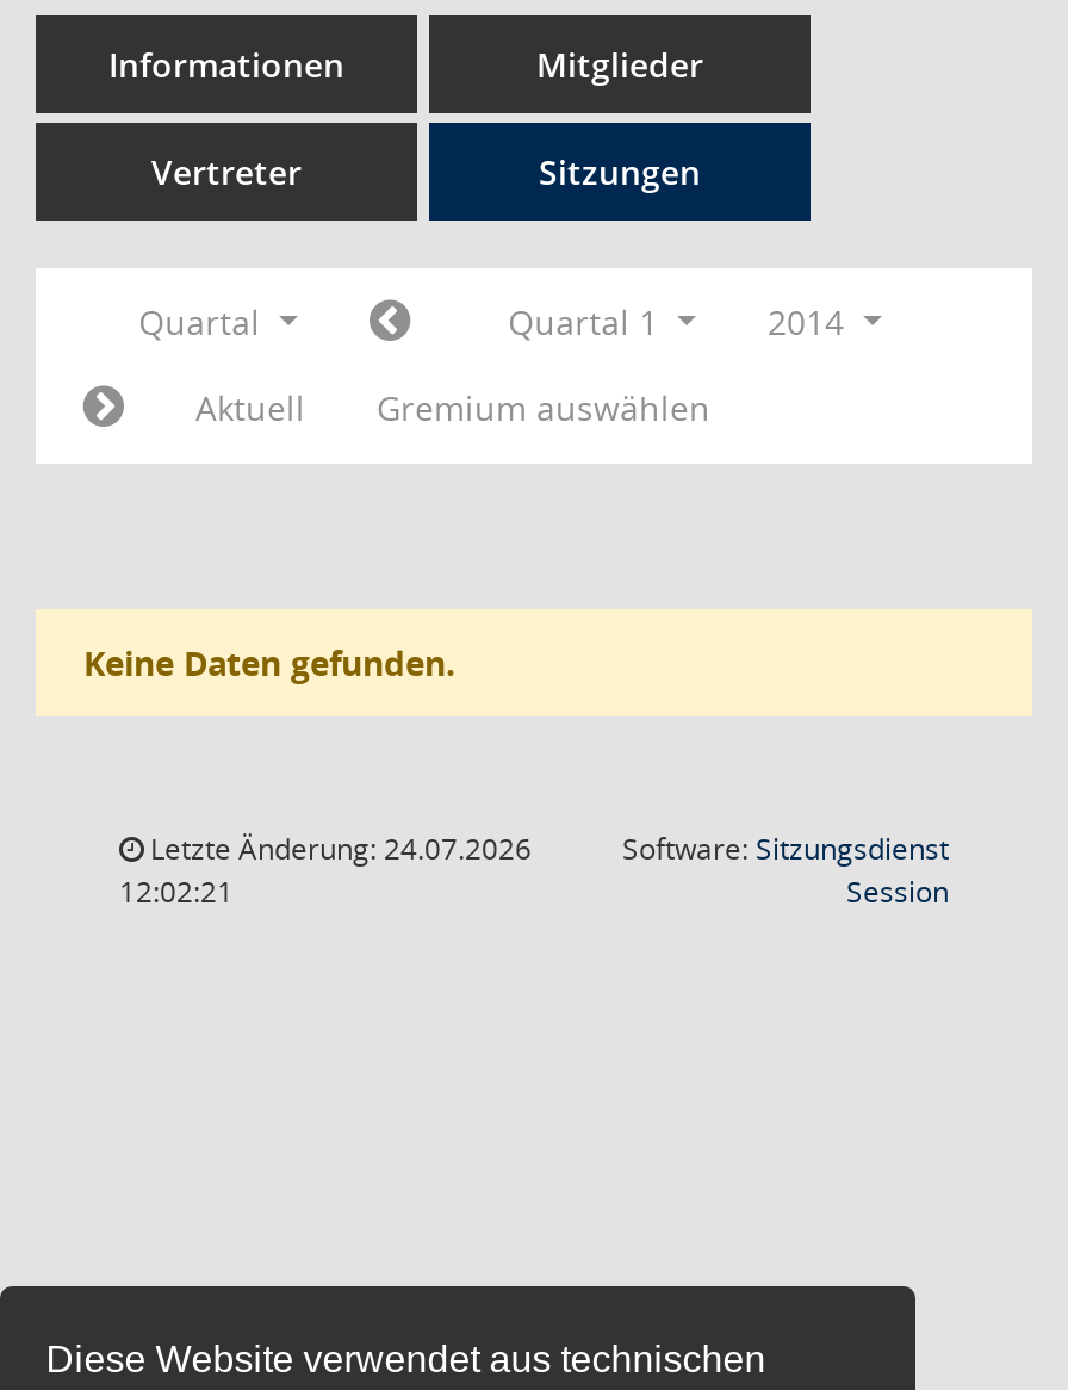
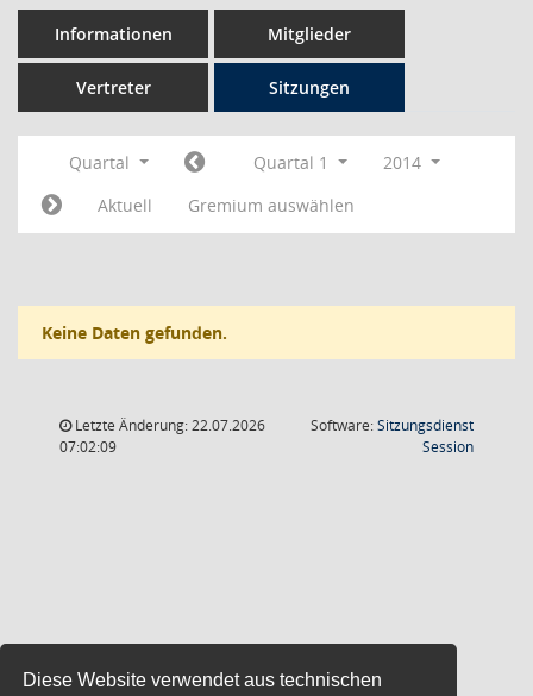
[143,829,532,869] Letzte Änderung: 24.07.2026 -> [71,415,265,435] Letzte Änderung: 22.07.2026
[119,871,234,912] 12:02:21 -> [59,437,117,457] 07:02:09

